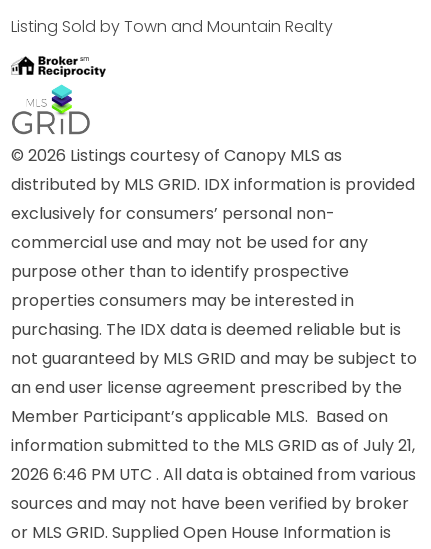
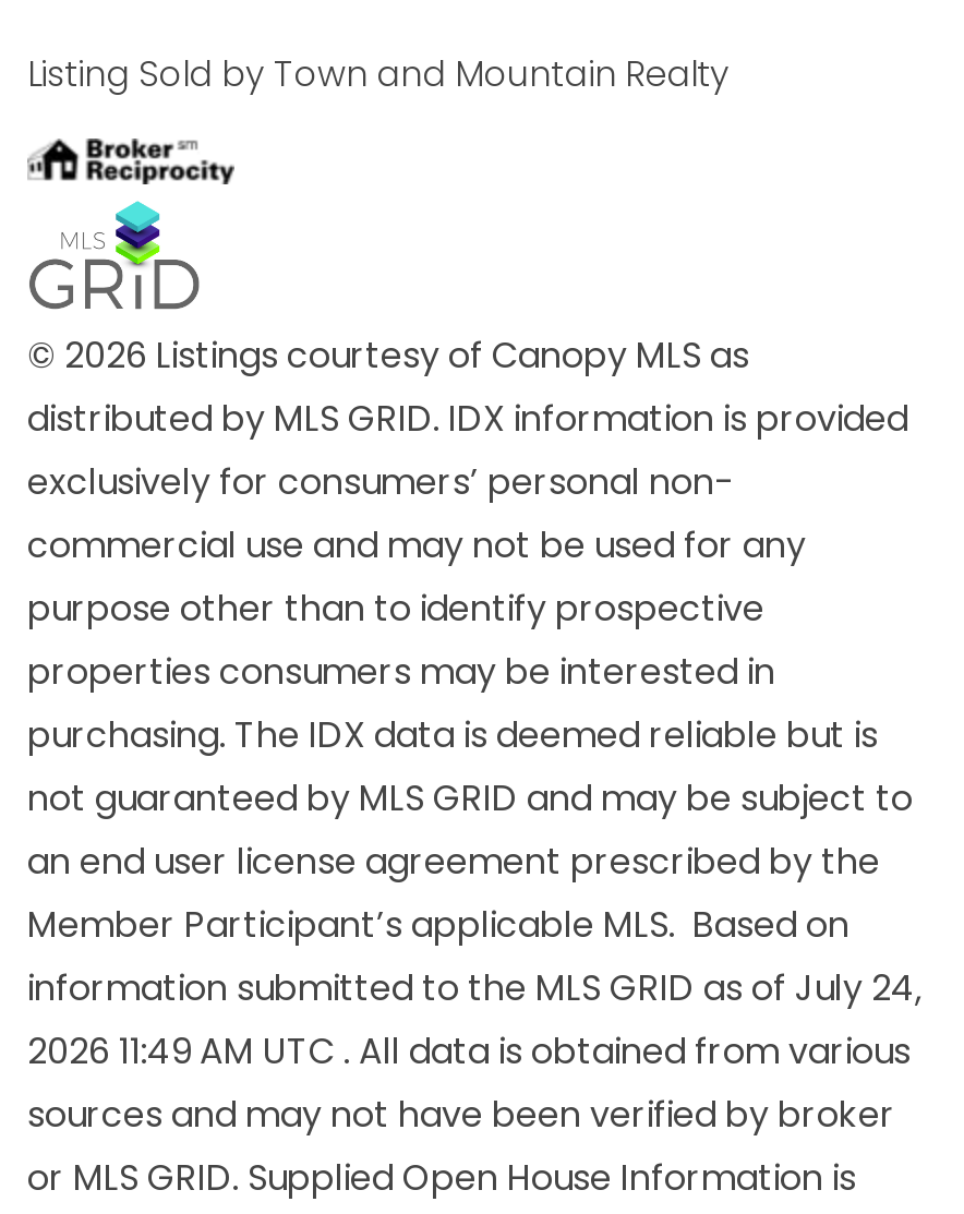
[11,434,415,457] information submitted to the MLS GRID as of July 21, -> [27,963,921,1013] information submitted to the MLS GRID as of July 24,
[11,463,416,486] 2026 6:46 PM UTC . All data is obtained from various -> [27,1026,911,1077] 2026 11:49 AM UTC . All data is obtained from various

